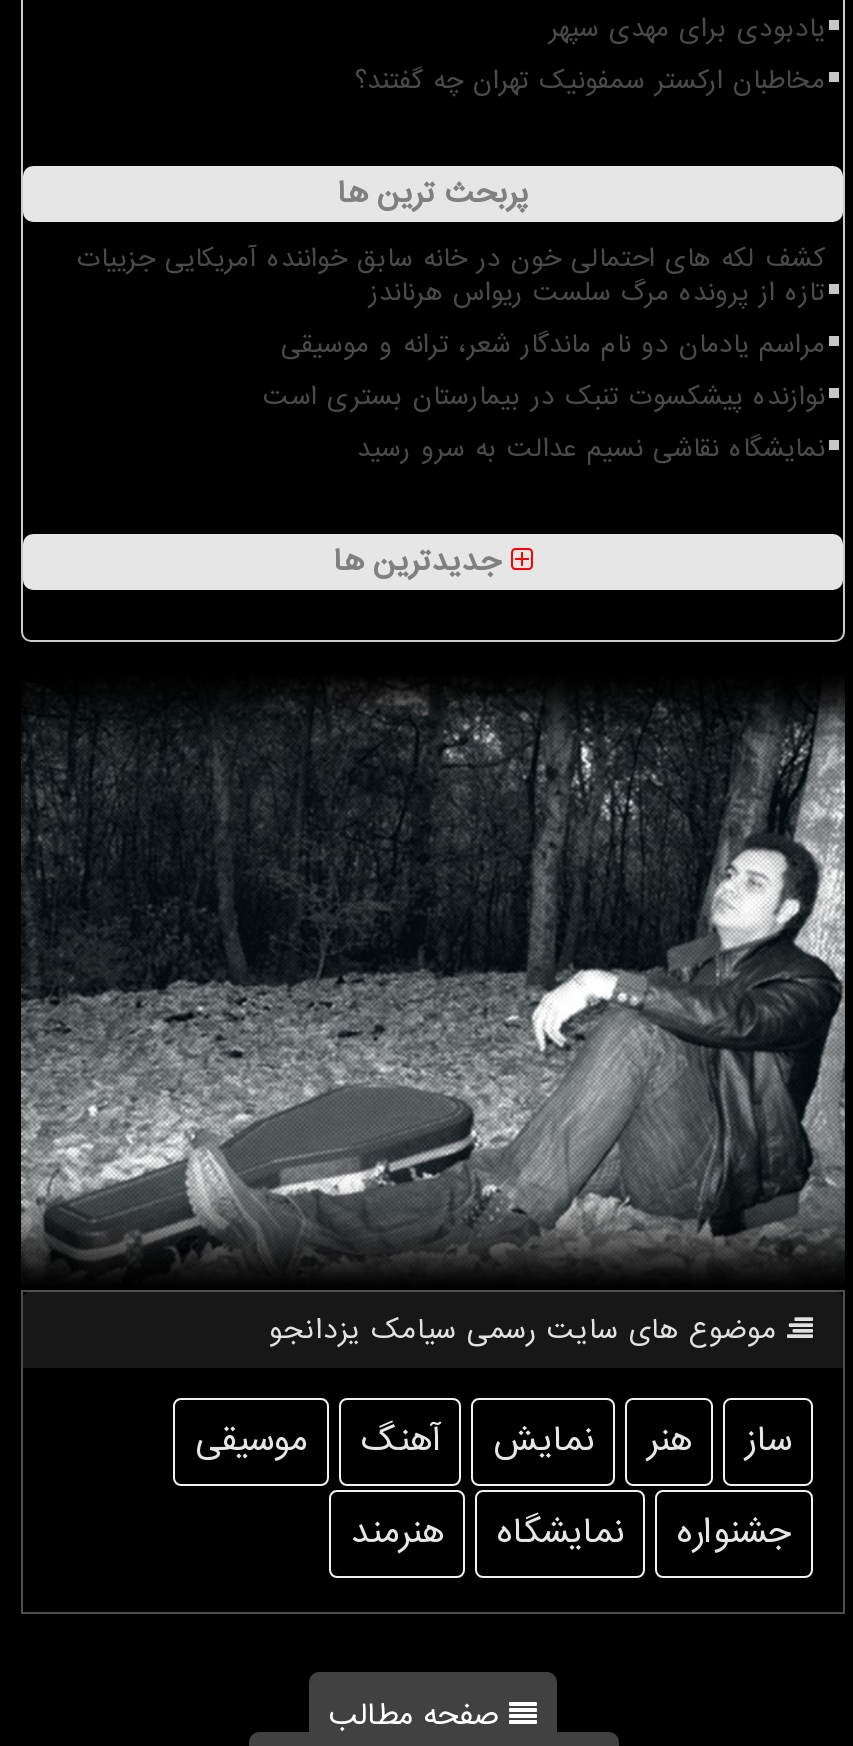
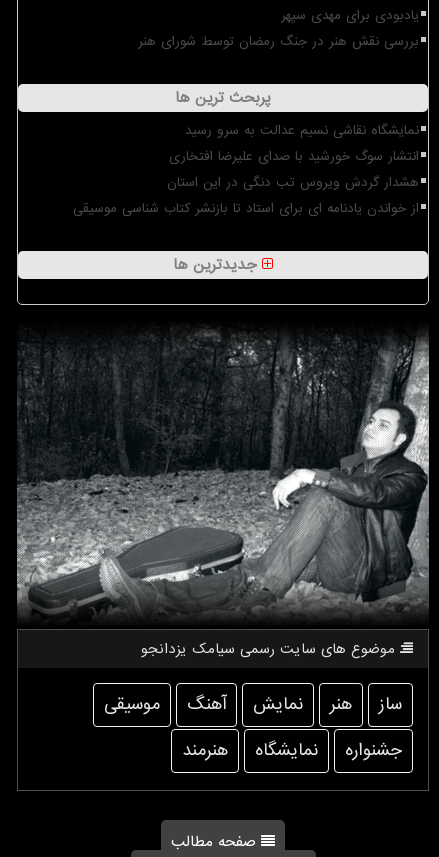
[355,61,825,99] مخاطبان ارکستر سمفونیک تهران چه گفتند؟ -> [138,32,419,51] بررسی نقش هنر در جنگ رمضان توسط شورای هنر
[77,239,825,415] کشف لکه های احتمالی خون در خانه سابق خواننده آمریکایی جزییات | تازه از پرونده مرگ سلست ریواس هرناندز | مراسم یادمان دو نام ماندگار شعر، ترانه و موسیقی | نوازنده پیشکسوت تنبک در بیمارستان بستری است -> none
moved [357,429,825,467] -> [185,121,419,140]: نمایشگاه نقاشی نسیم عدالت به سرو رسید
none -> [73,147,419,218] انتشار سوگ خورشید با صدای علیرضا افتخاری | هشدار گردش ویروس تب دنگی در این استان | از خواندن یادنامه ای برای استاد تا بازنشر کتاب شناسی موسیقی

